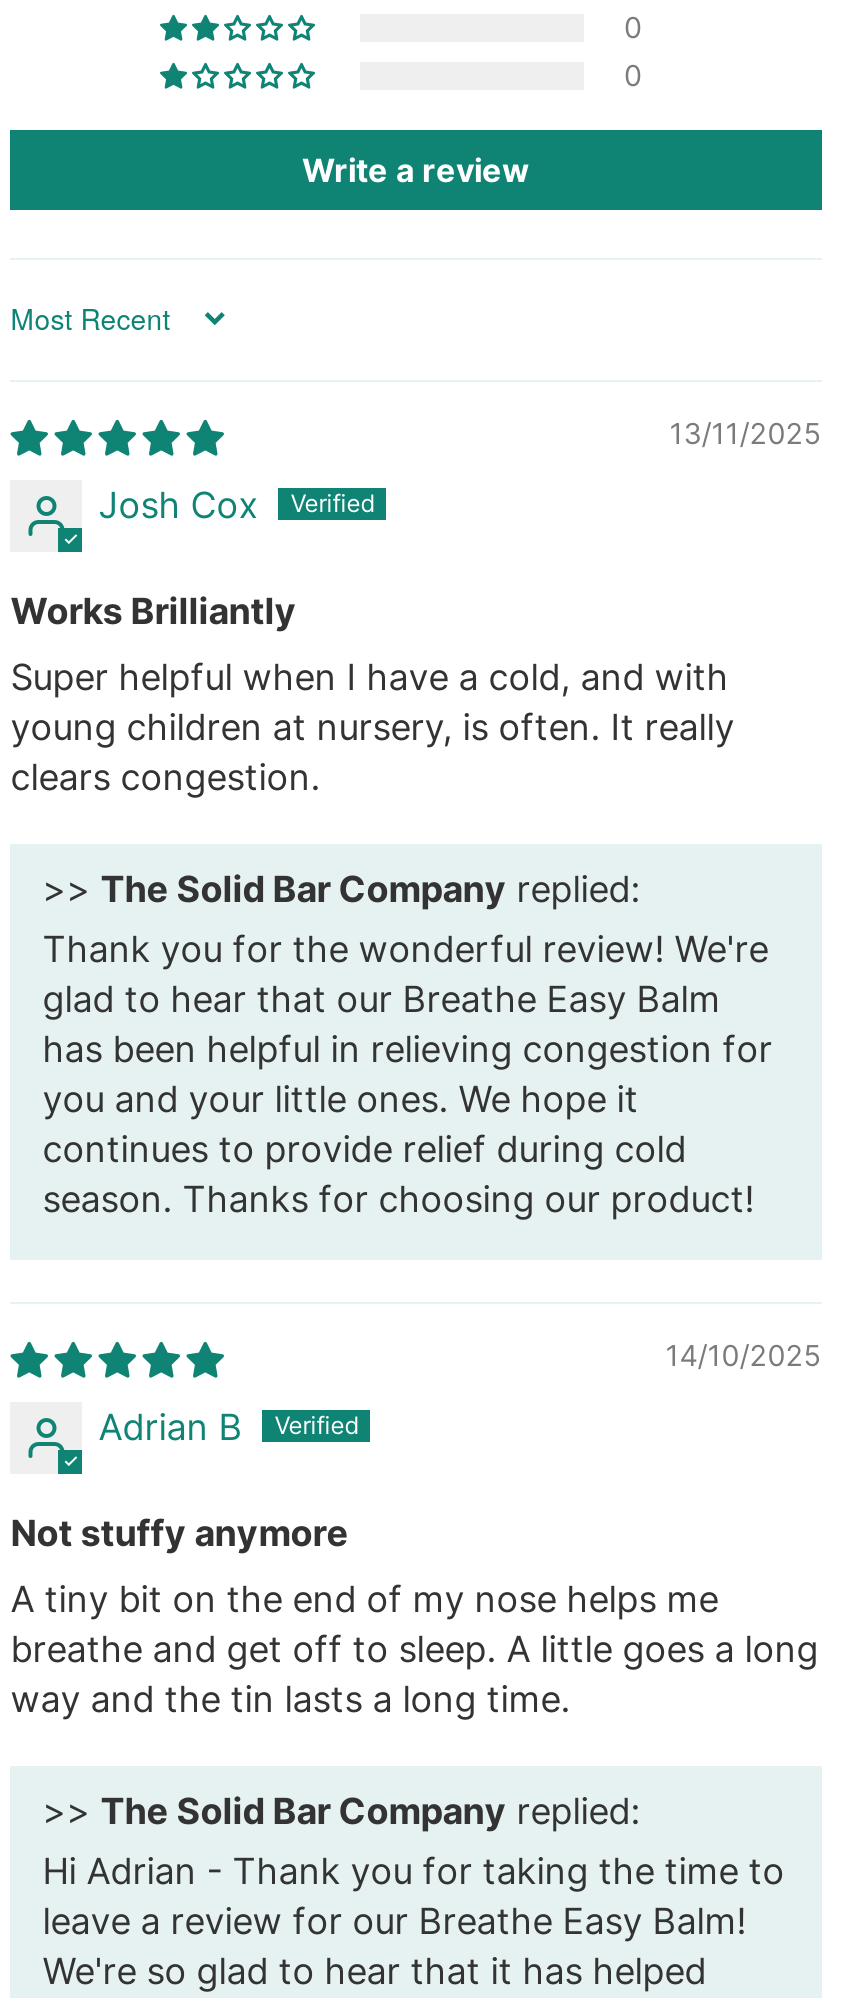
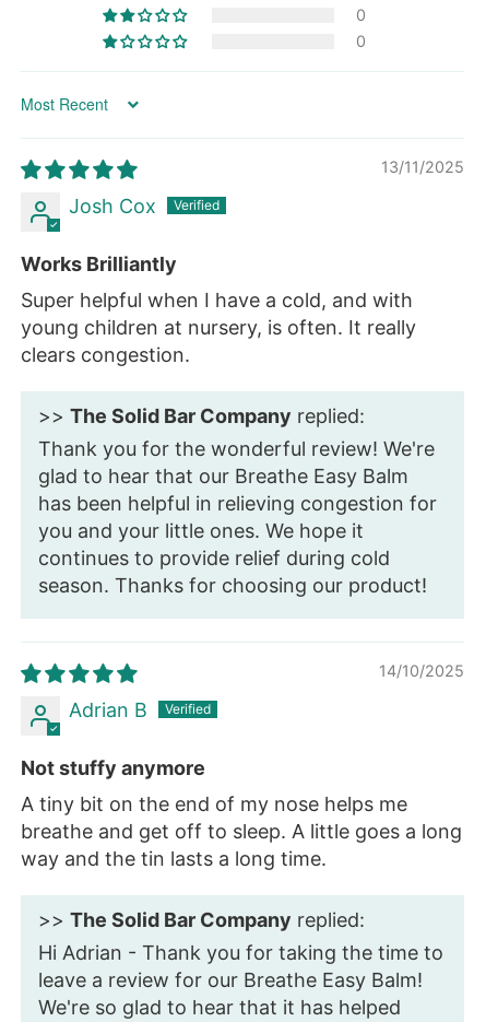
[302,150,530,190] Write a review -> none

